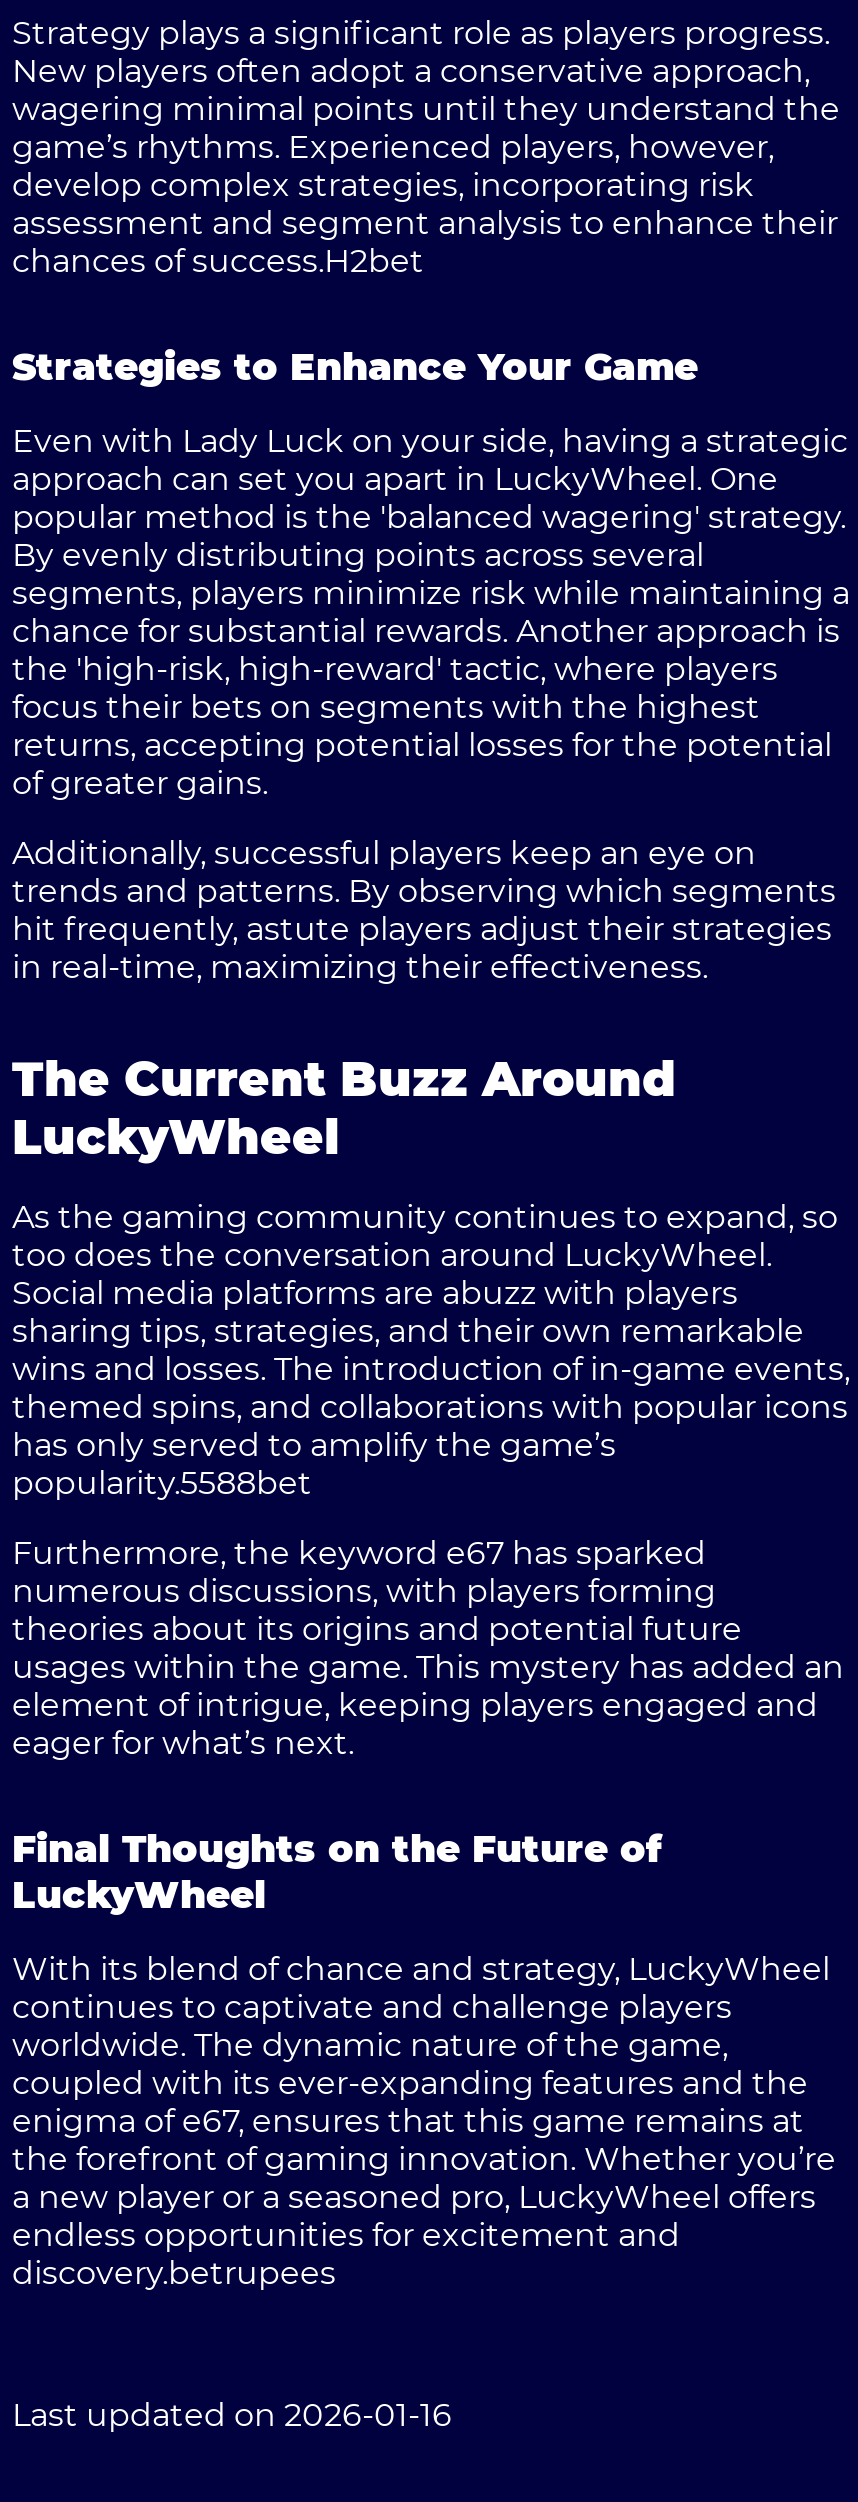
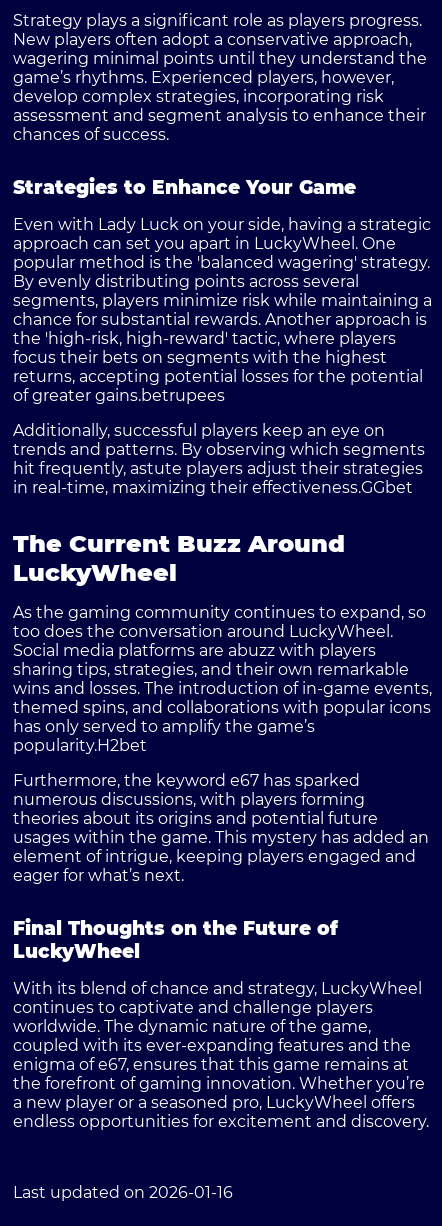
[12,243,424,281] chances of success.H2bet -> [13,125,169,144] chances of success.
[12,765,268,803] of greater gains. -> [13,386,225,405] of greater gains.betrupees
[12,949,708,987] in real-time, maximizing their effectiveness. -> [13,478,413,497] in real-time, maximizing their effectiveness.GGbet
[12,1465,312,1503] popularity.5588bet -> [13,736,147,755] popularity.H2bet
[12,2217,680,2293] endless opportunities for excitement and | discovery.betrupees -> [13,1112,429,1131] endless opportunities for excitement and discovery.

